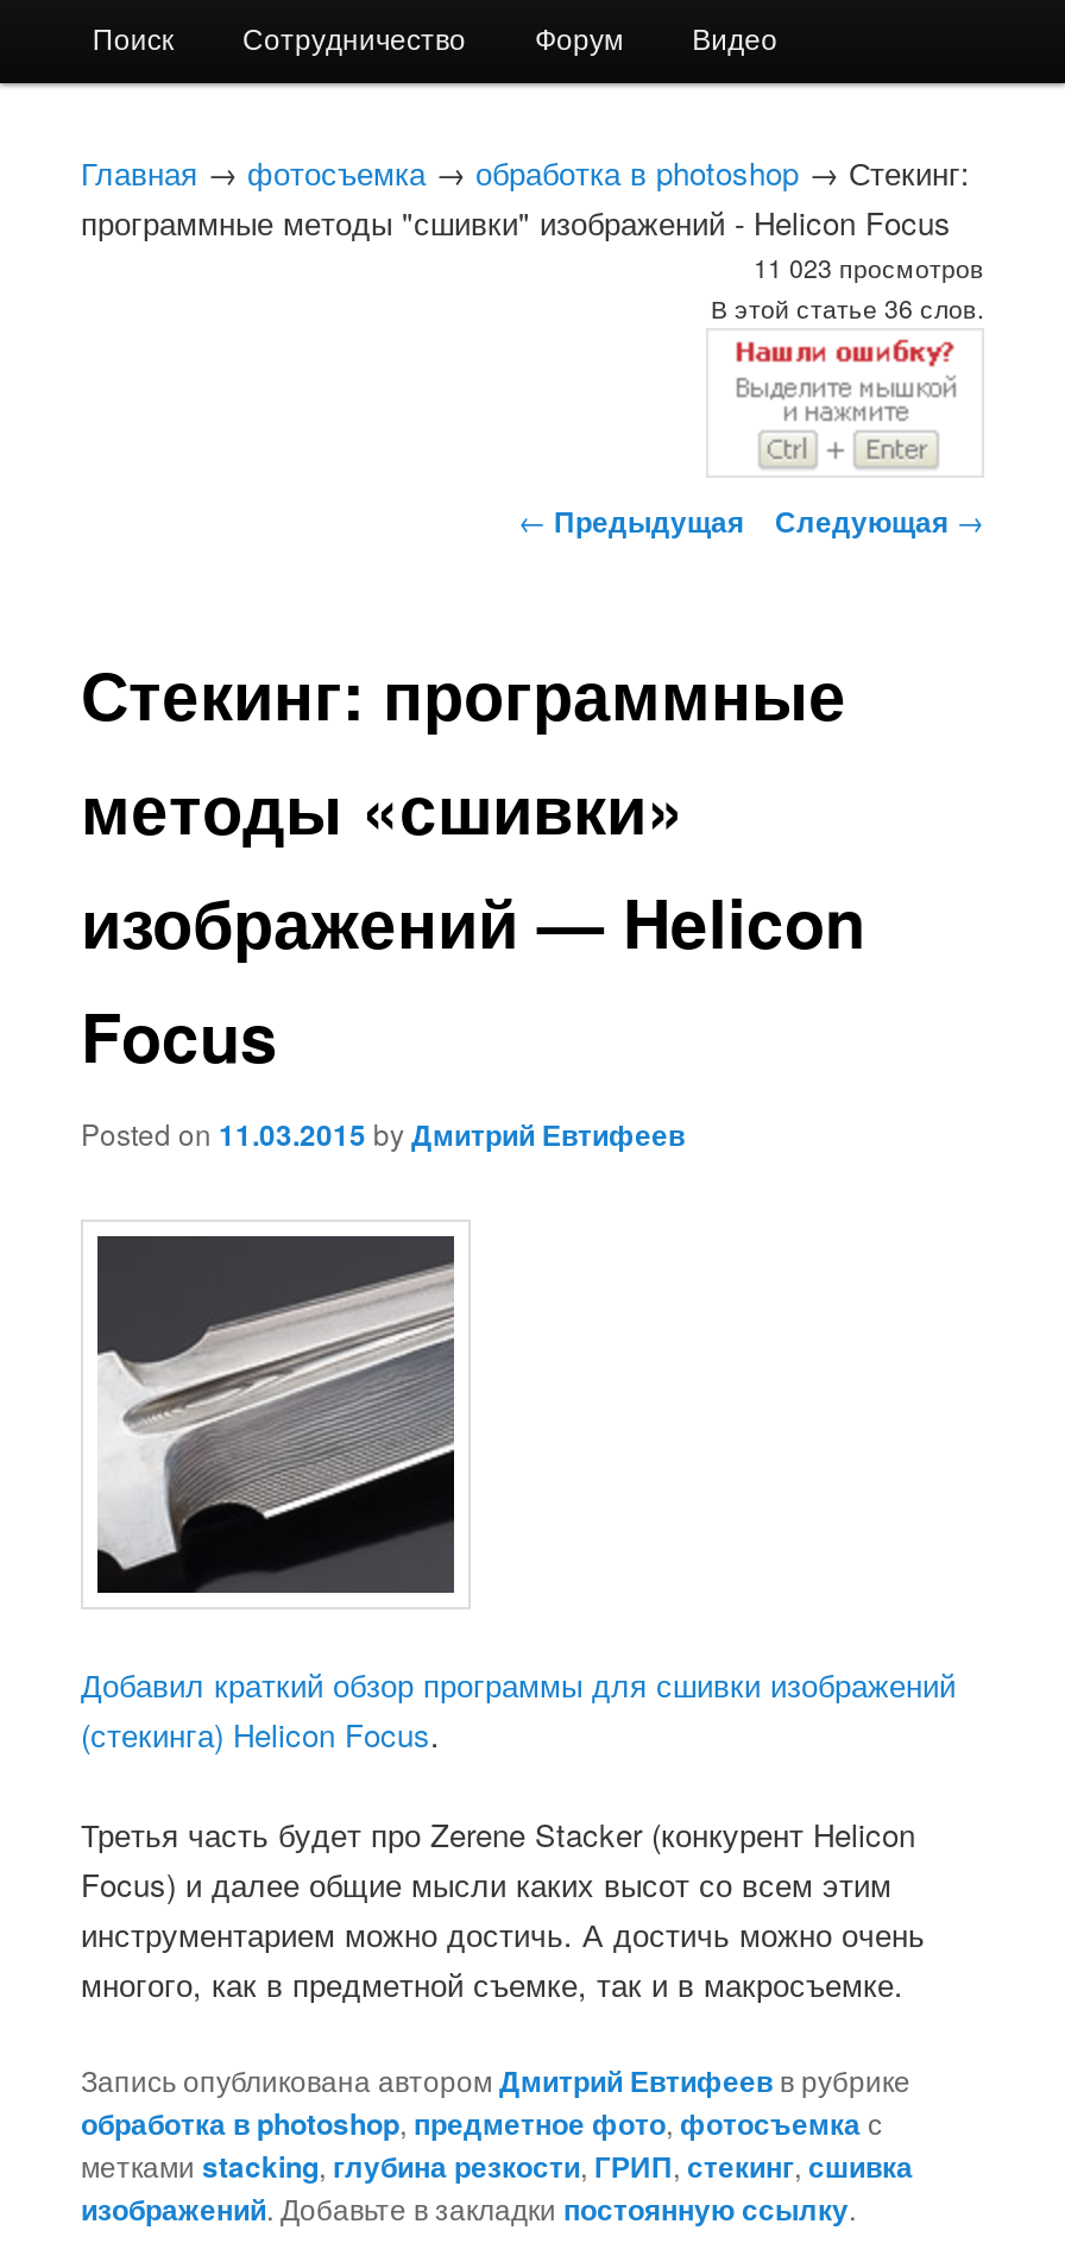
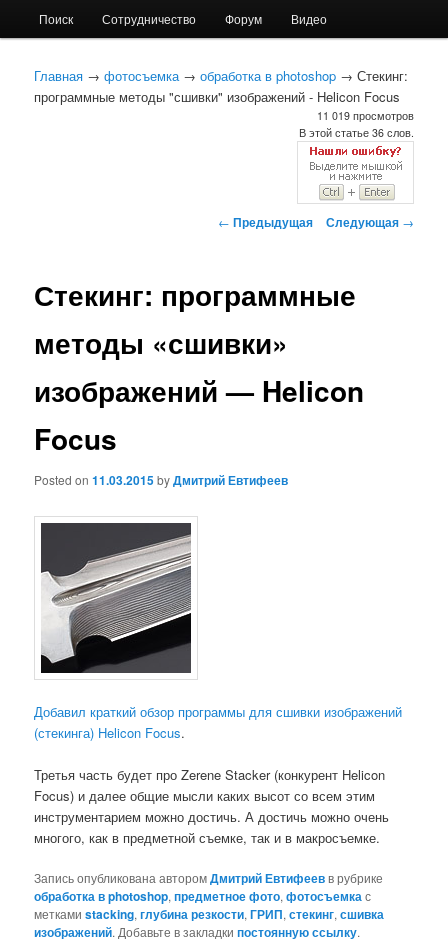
[754,250,984,285] 11 023 просмотров -> [317,108,414,123] 11 019 просмотров

